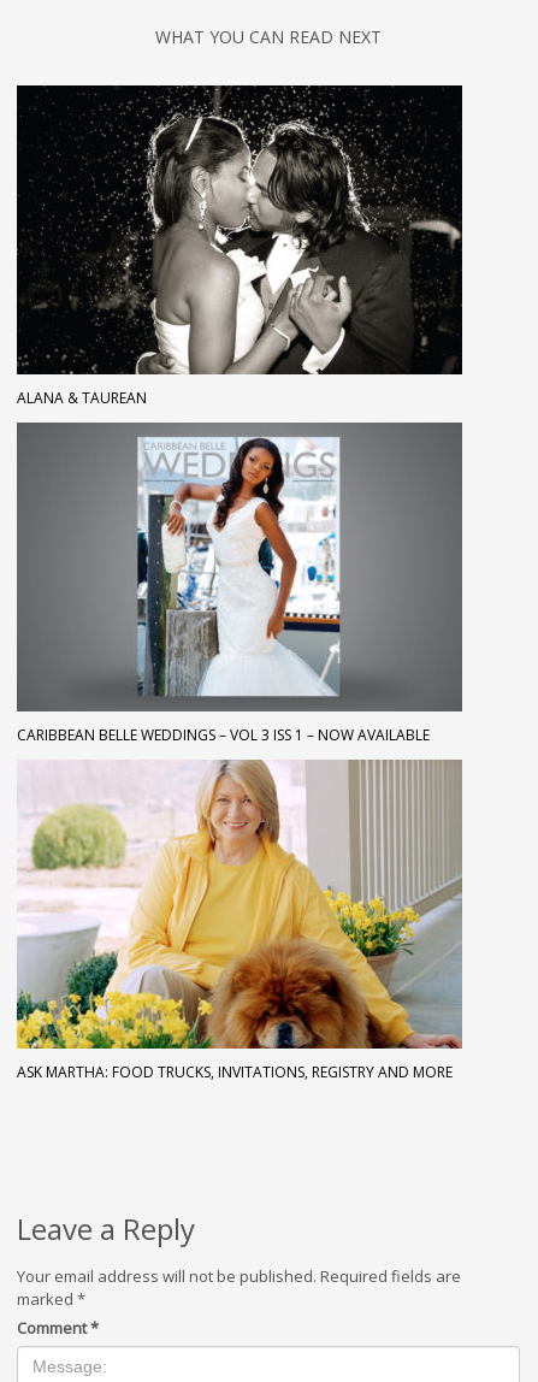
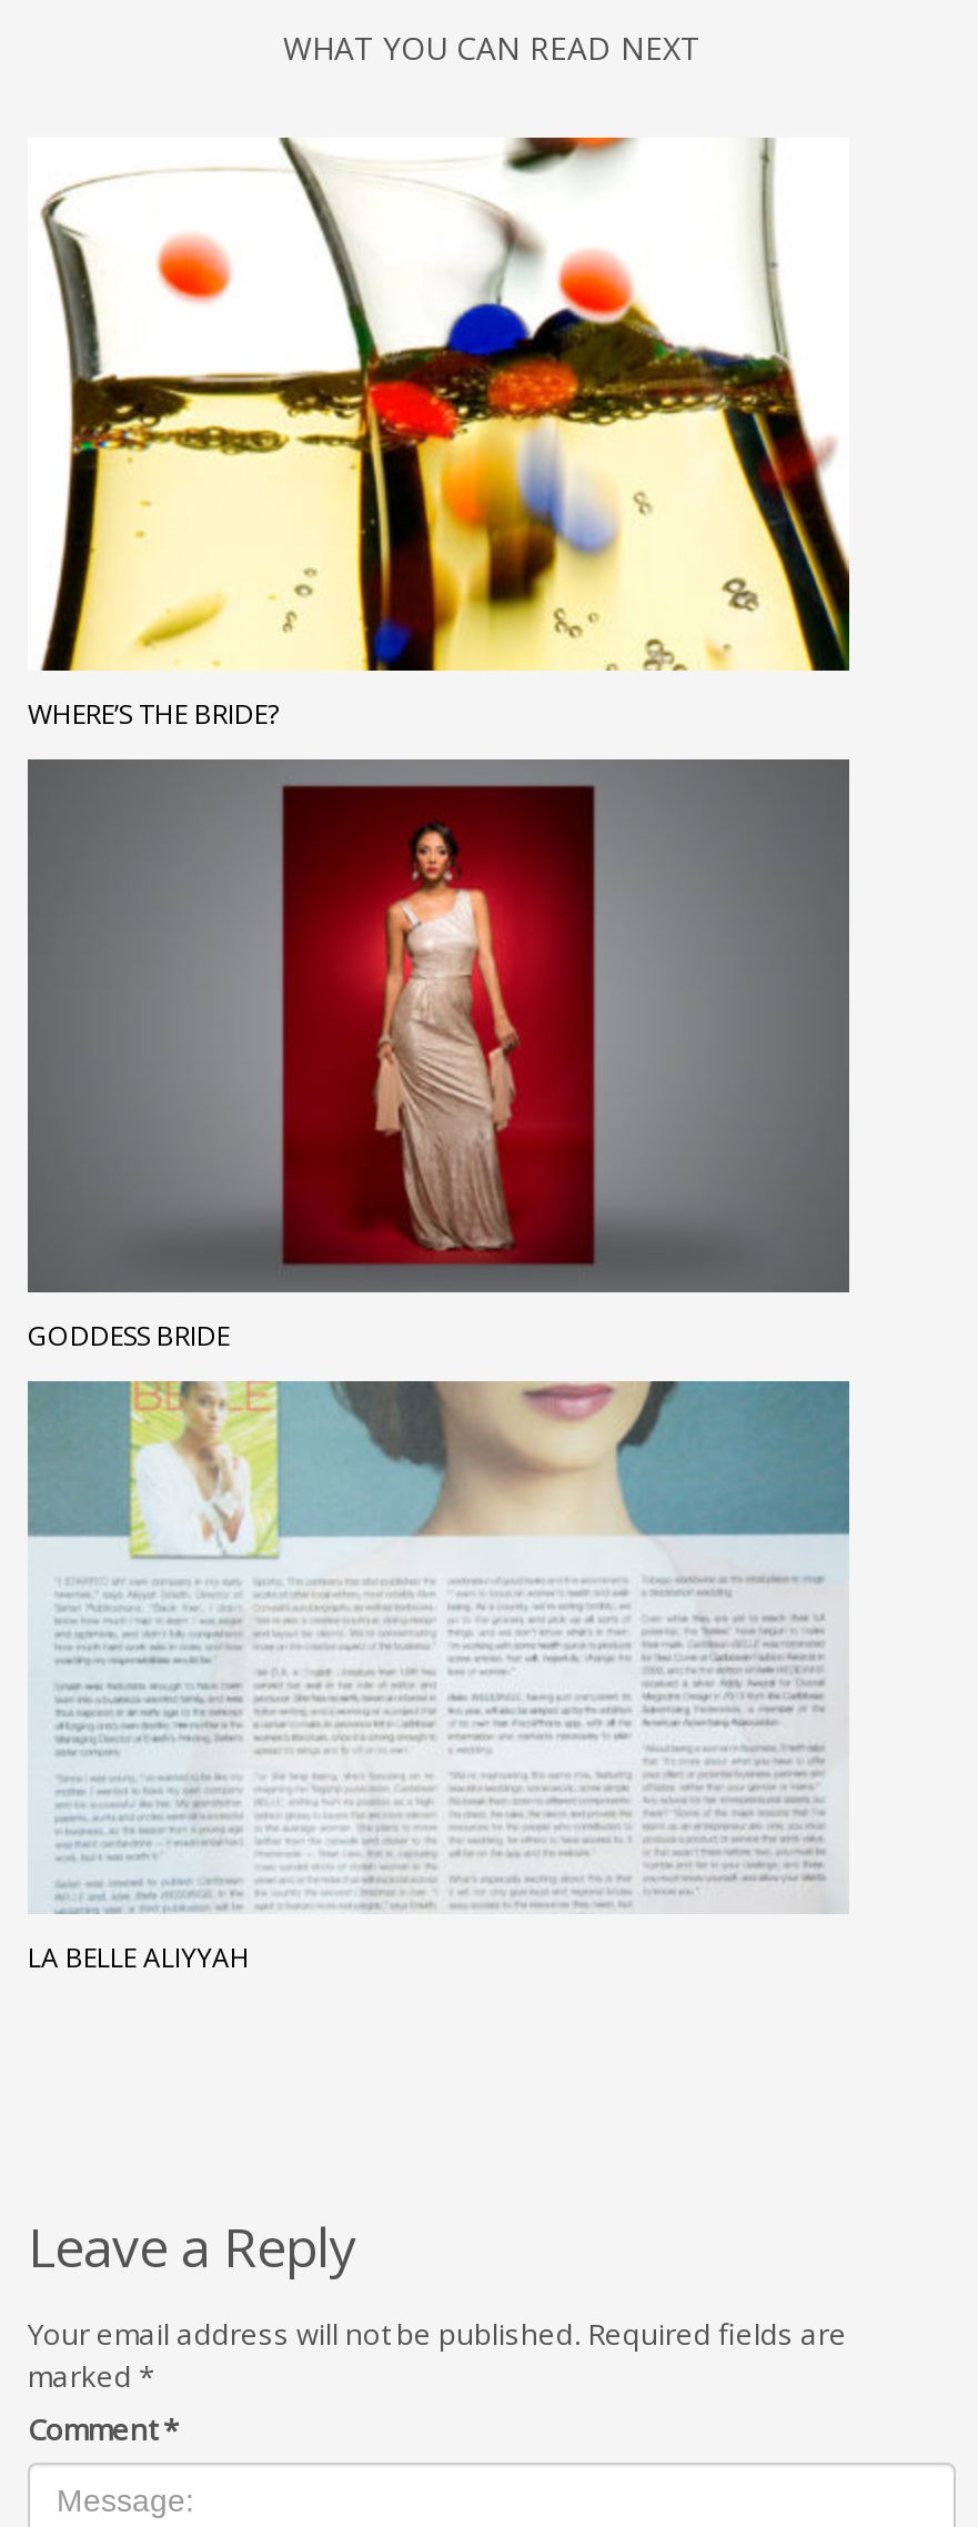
[16,84,463,408] [image] | ALANA & TAUREAN -> [28,135,851,733] [image] | WHERE’S THE BRIDE?
[17,436,430,745] [image] | CARIBBEAN BELLE WEDDINGS – VOL 3 ISS 1 – NOW AVAILABLE -> [28,784,623,1355] [image] | GODDESS BRIDE
[16,760,462,1082] [image] | ASK MARTHA: FOOD TRUCKS, INVITATIONS, REGISTRY AND MORE -> [26,1379,849,1976] [image] | LA BELLE ALIYYAH

